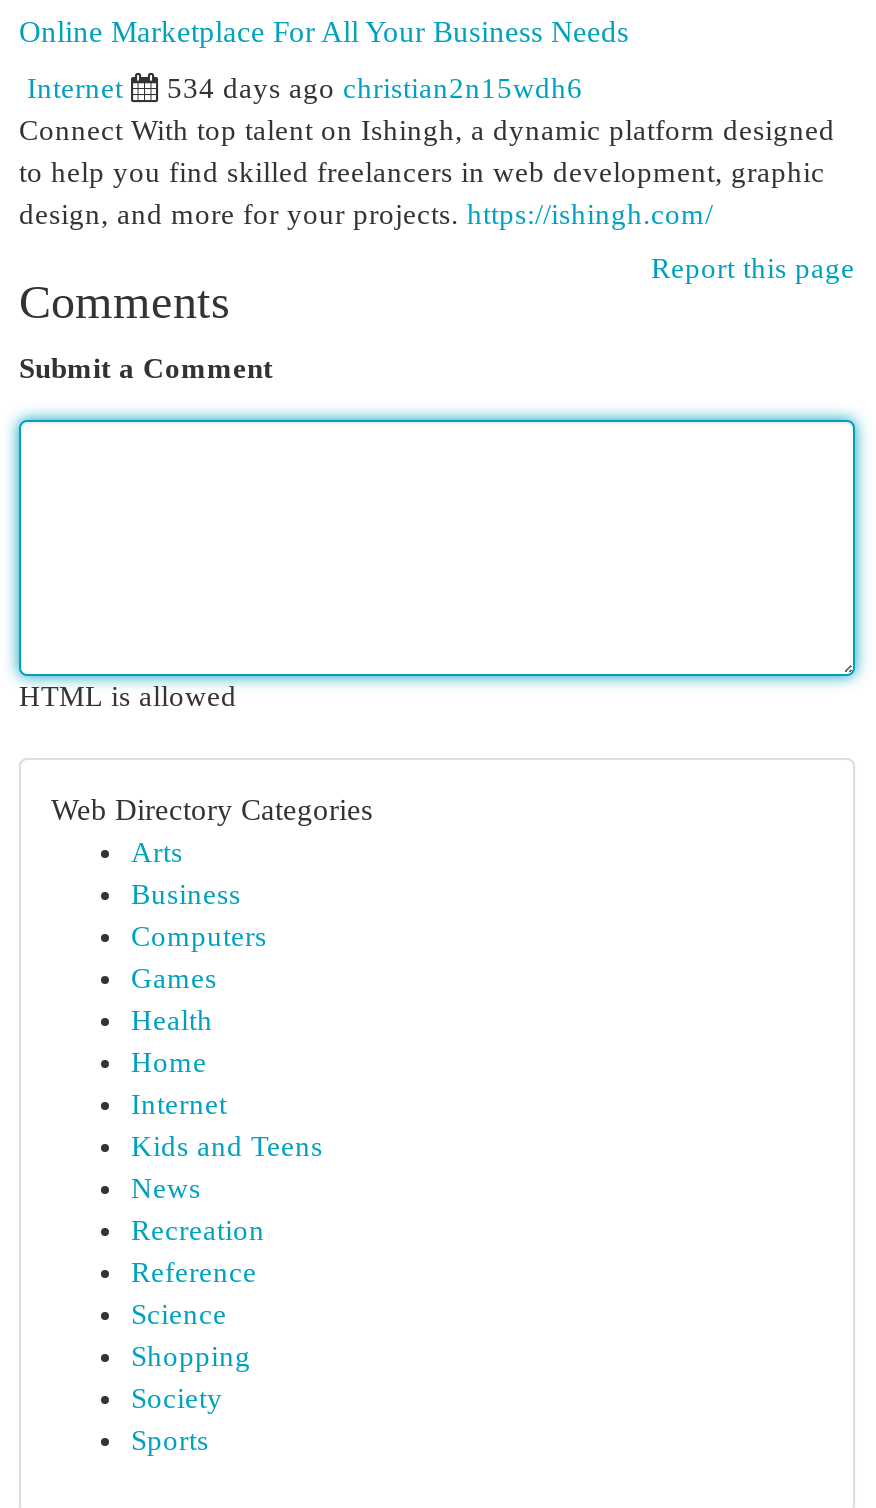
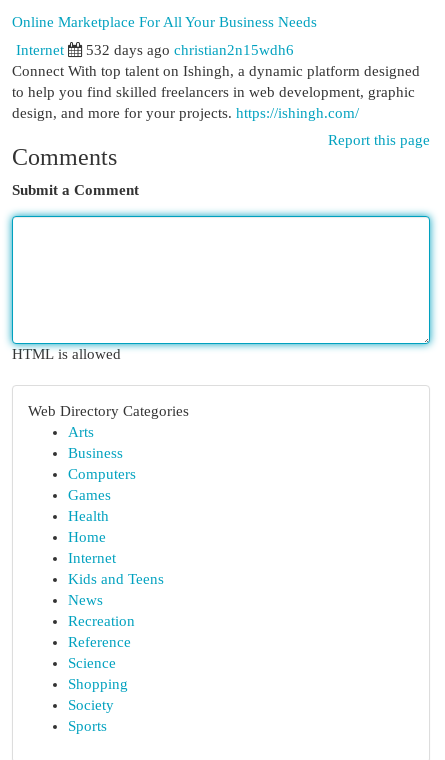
[167,72,583,104] 534 days ago christian2n15wdh6 -> [86,42,294,58] 532 days ago christian2n15wdh6

